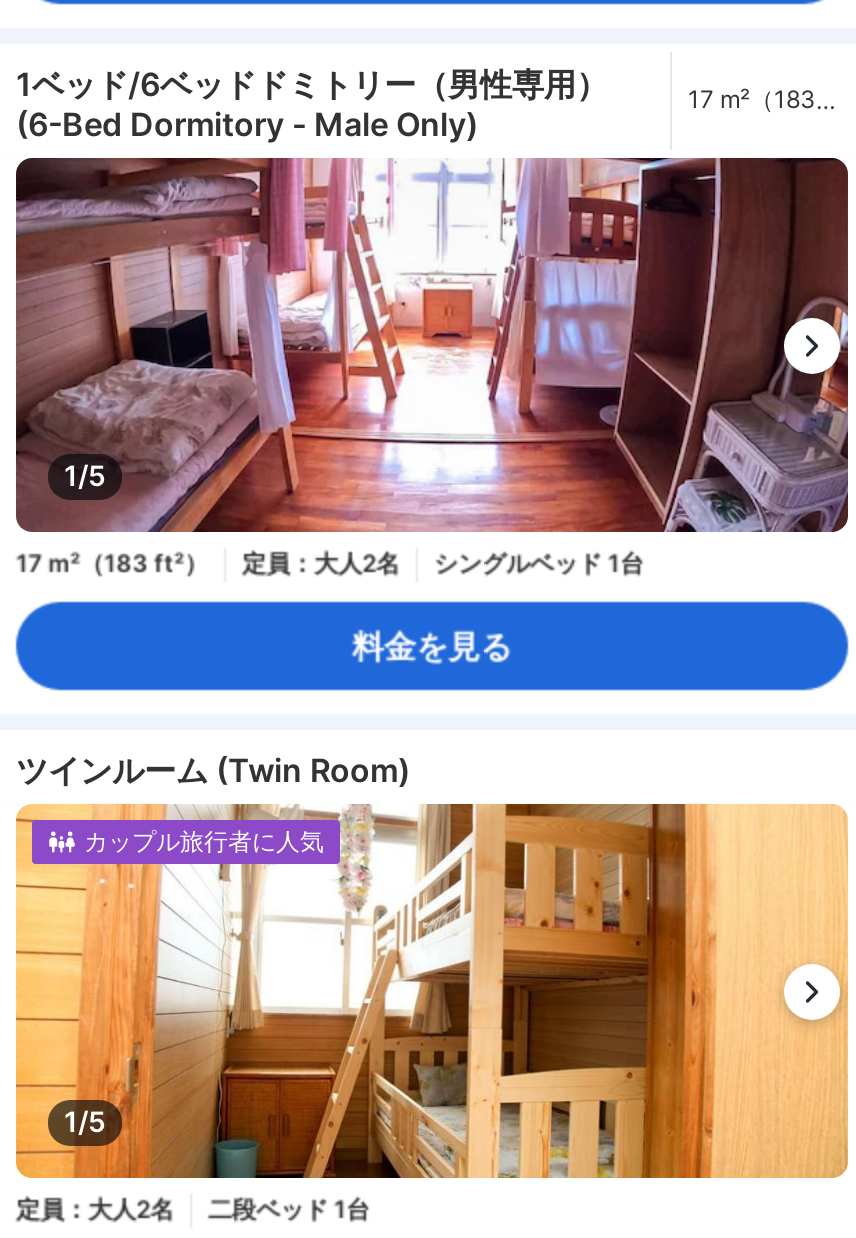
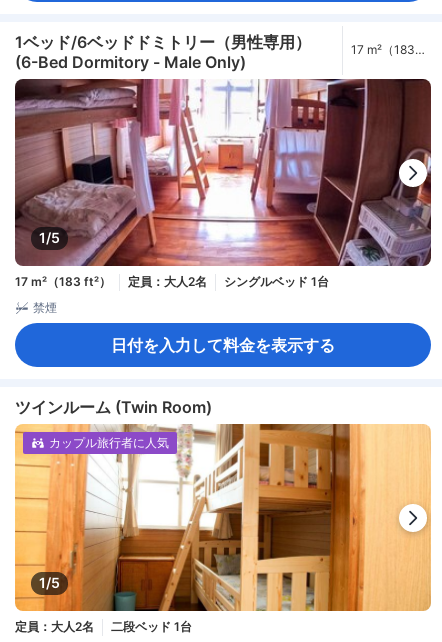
[352,626,512,666] 料金を見る -> [33,300,335,355] 禁煙 | 日付を入力して料金を表示する

